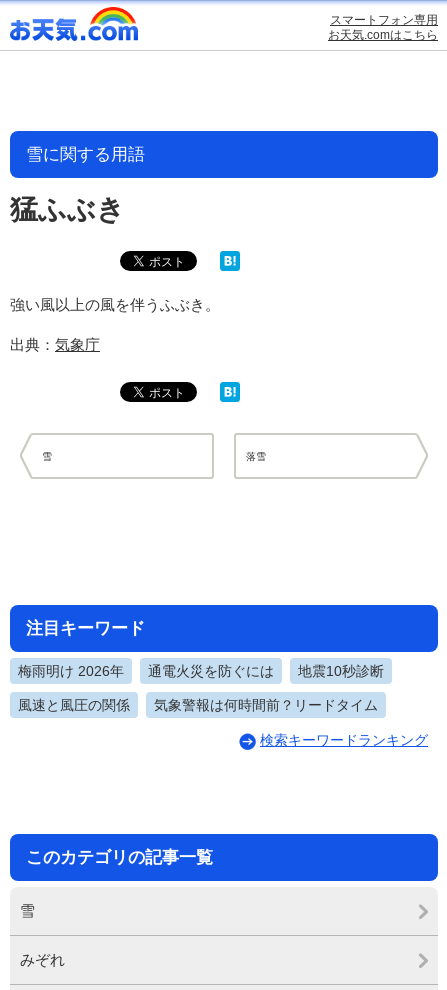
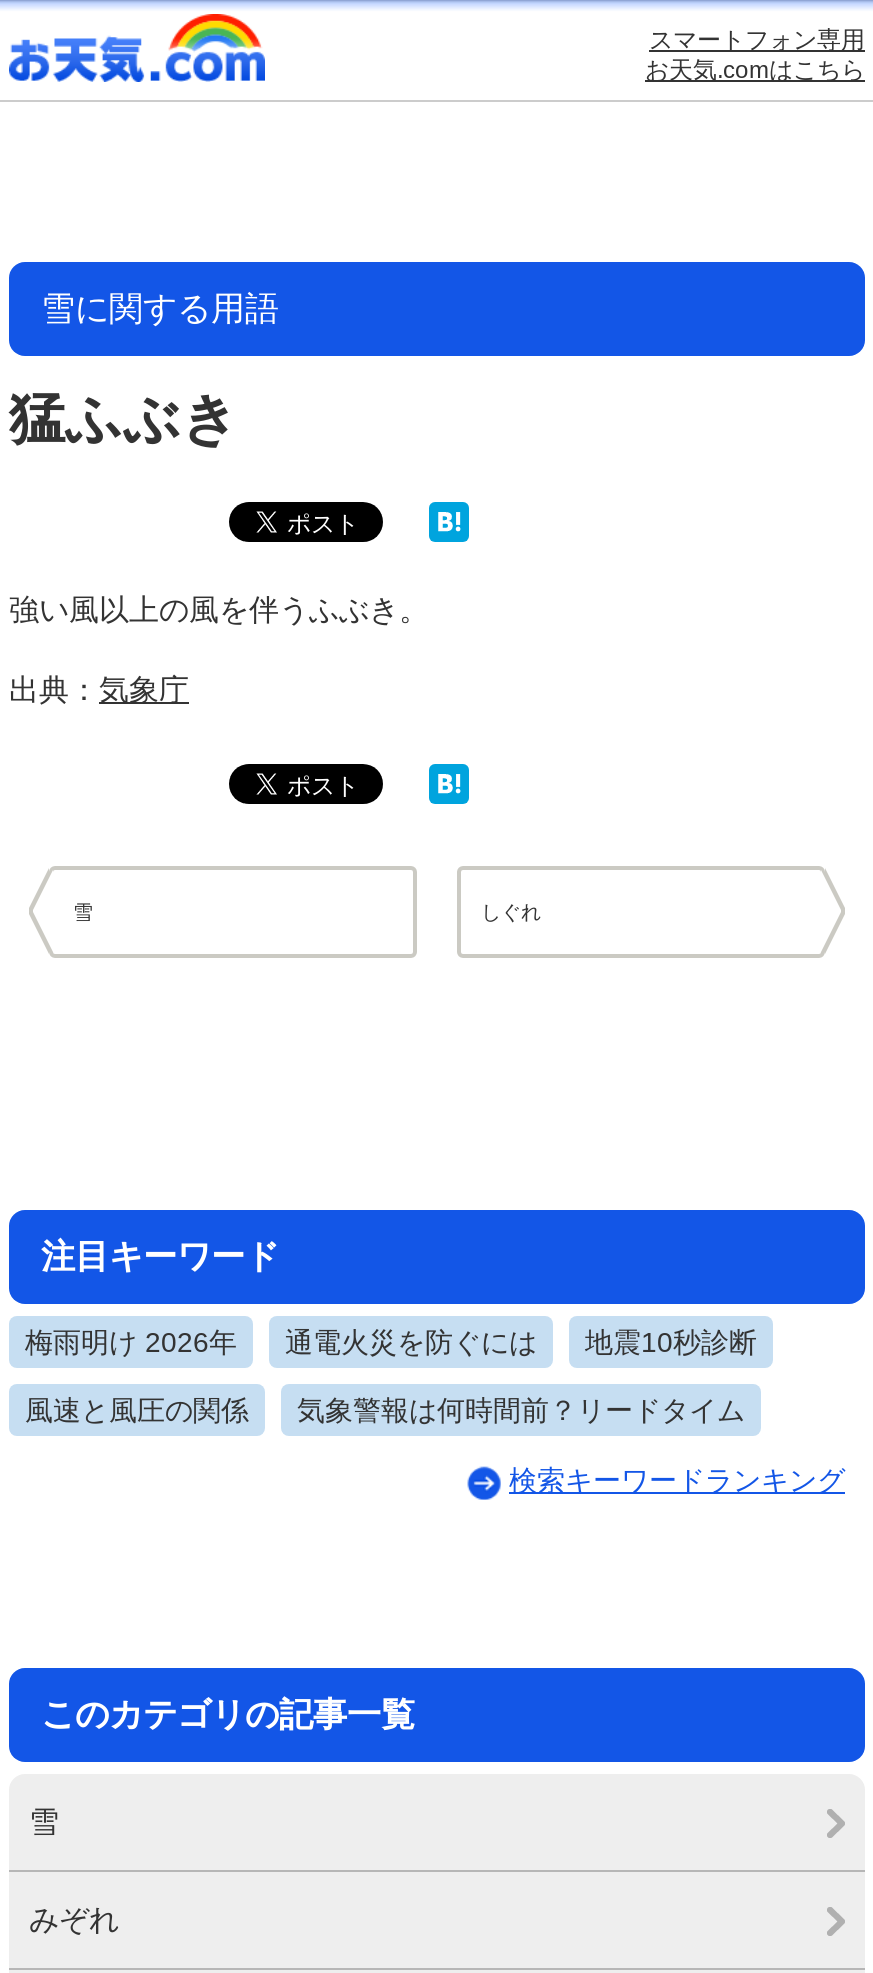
[246,451,266,462] 落雪 -> [481,901,541,923] しぐれ

